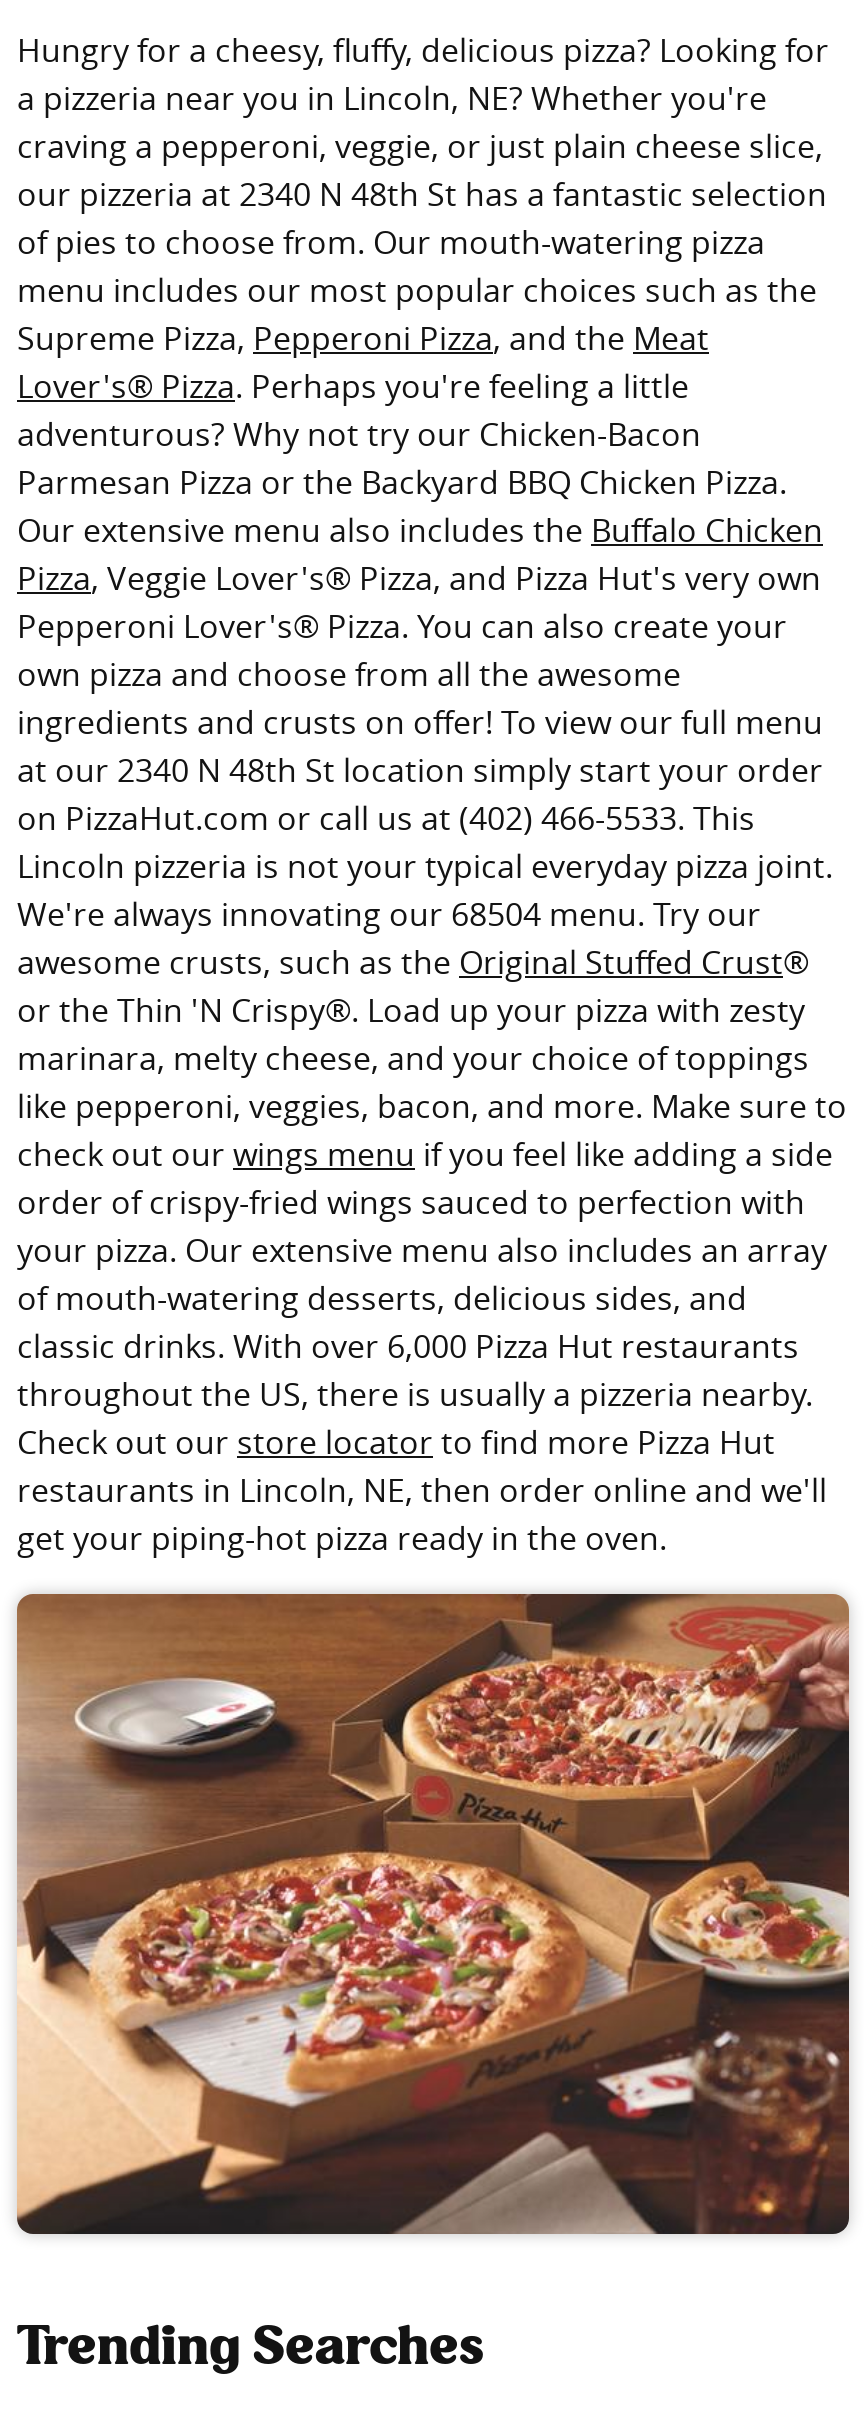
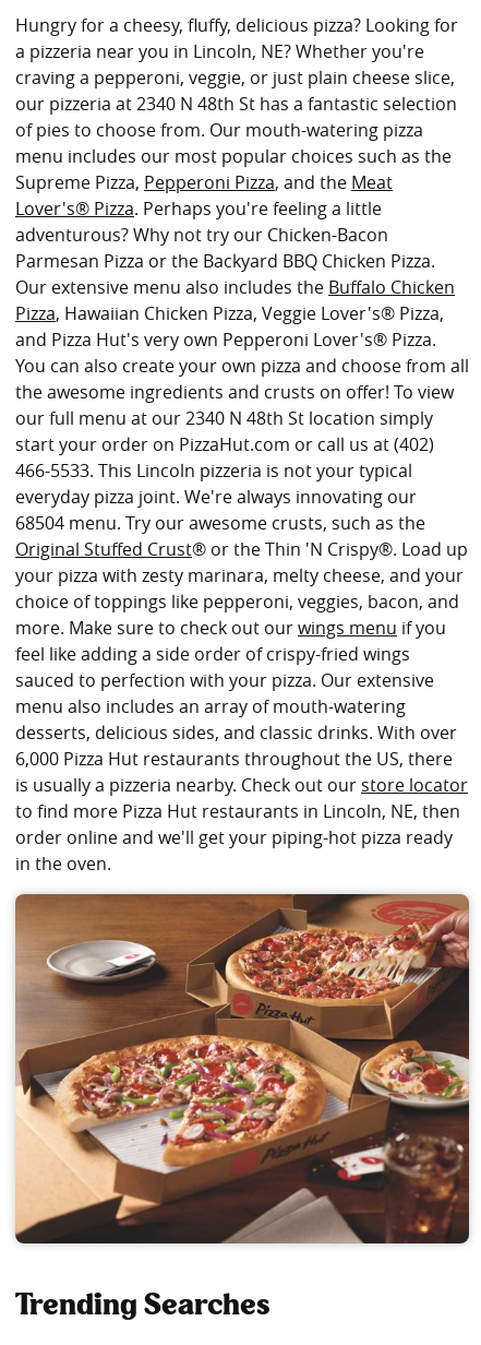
[17,556,847,1560] Pizza, Veggie Lover's® Pizza, and Pizza Hut's very own | Pepperoni Lover's® Pizza. You can also create your | own pizza and choose from all the awesome | ingredients and crusts on offer! To view our full menu | at our 2340 N 48th St location simply start your order | on PizzaHut.com or call us at (402) 466-5533. This | Lincoln pizzeria is not your typical everyday pizza joint. | We're always innovating our 68504 menu. Try our | awesome crusts, such as the Original Stuffed Crust® | or the Thin 'N Crispy®. Load up your pizza with zesty | marinara, melty cheese, and your choice of toppings | like pepperoni, veggies, bacon, and more. Make sure to | check out our wings menu if you feel like adding a side | order of crispy-fried wings sauced to perfection with | your pizza. Our extensive menu also includes an array | of mouth-watering desserts, delicious sides, and | classic drinks. With over 6,000 Pizza Hut restaurants | throughout the US, there is usually a pizzeria nearby. | Check out our store locator to find more Pizza Hut | restaurants in Lincoln, NE, then order online and we'll | get your piping-hot pizza ready in the oven. -> [15,302,469,876] Pizza, Hawaiian Chicken Pizza, Veggie Lover's® Pizza, | and Pizza Hut's very own Pepperoni Lover's® Pizza. | You can also create your own pizza and choose from all | the awesome ingredients and crusts on offer! To view | our full menu at our 2340 N 48th St location simply | start your order on PizzaHut.com or call us at (402) | 466-5533. This Lincoln pizzeria is not your typical | everyday pizza joint. We're always innovating our | 68504 menu. Try our awesome crusts, such as the | Original Stuffed Crust® or the Thin 'N Crispy®. Load up | your pizza with zesty marinara, melty cheese, and your | choice of toppings like pepperoni, veggies, bacon, and | more. Make sure to check out our wings menu if you | feel like adding a side order of crispy-fried wings | sauced to perfection with your pizza. Our extensive | menu also includes an array of mouth-watering | desserts, delicious sides, and classic drinks. With over | 6,000 Pizza Hut restaurants throughout the US, there | is usually a pizzeria nearby. Check out our store locator | to find more Pizza Hut restaurants in Lincoln, NE, then | order online and we'll get your piping-hot pizza ready | in the oven.

